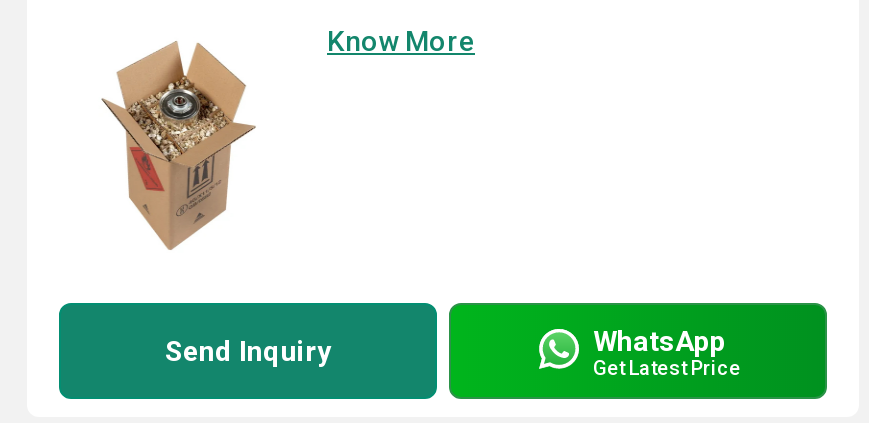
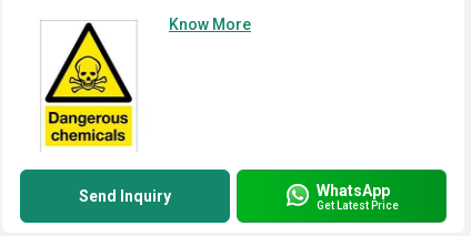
[101,37,263,261] [image] -> [43,21,134,147] [image]

